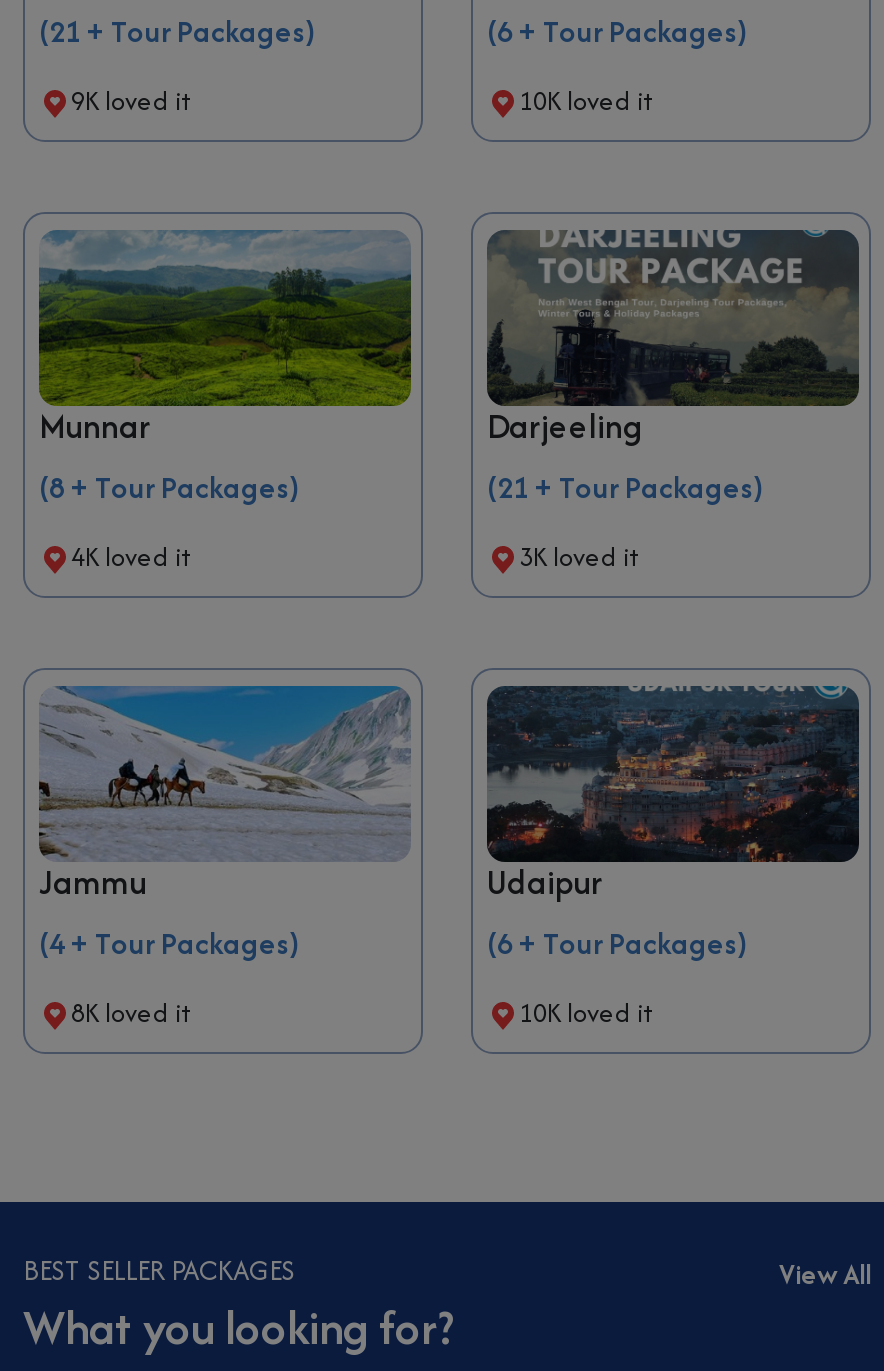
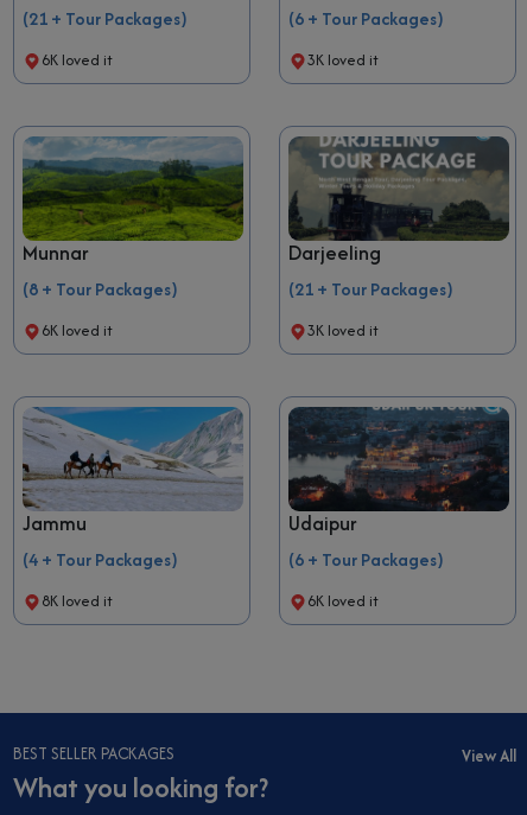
[71,83,191,121] 9K loved it -> [42,49,113,72] 6K loved it
[519,83,653,121] 10K loved it -> [307,49,379,72] 3K loved it
[71,539,191,577] 4K loved it -> [42,320,113,342] 6K loved it
[519,995,653,1033] 10K loved it -> [307,590,379,613] 6K loved it

